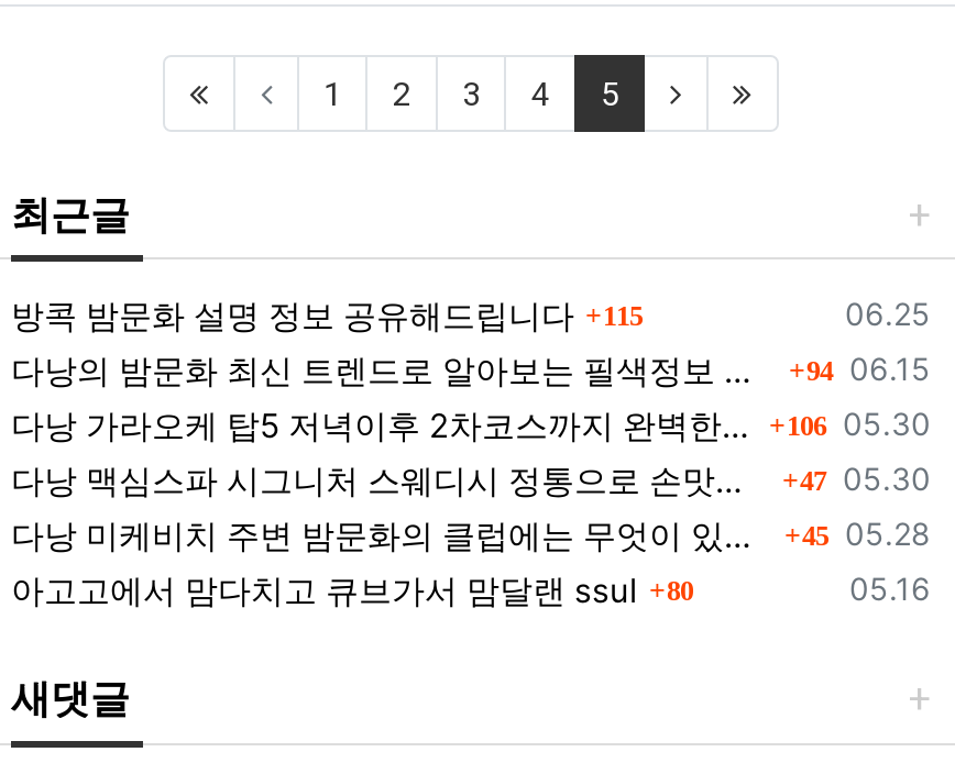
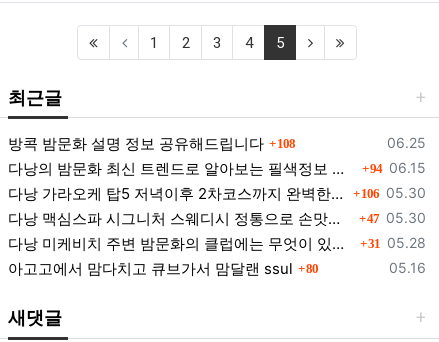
[603,301,643,331] 115 -> [277,137,295,151] 108
[802,520,828,551] 45 -> [367,237,379,251] 31

